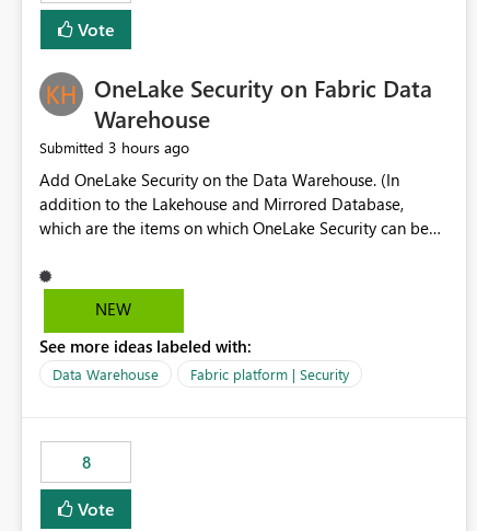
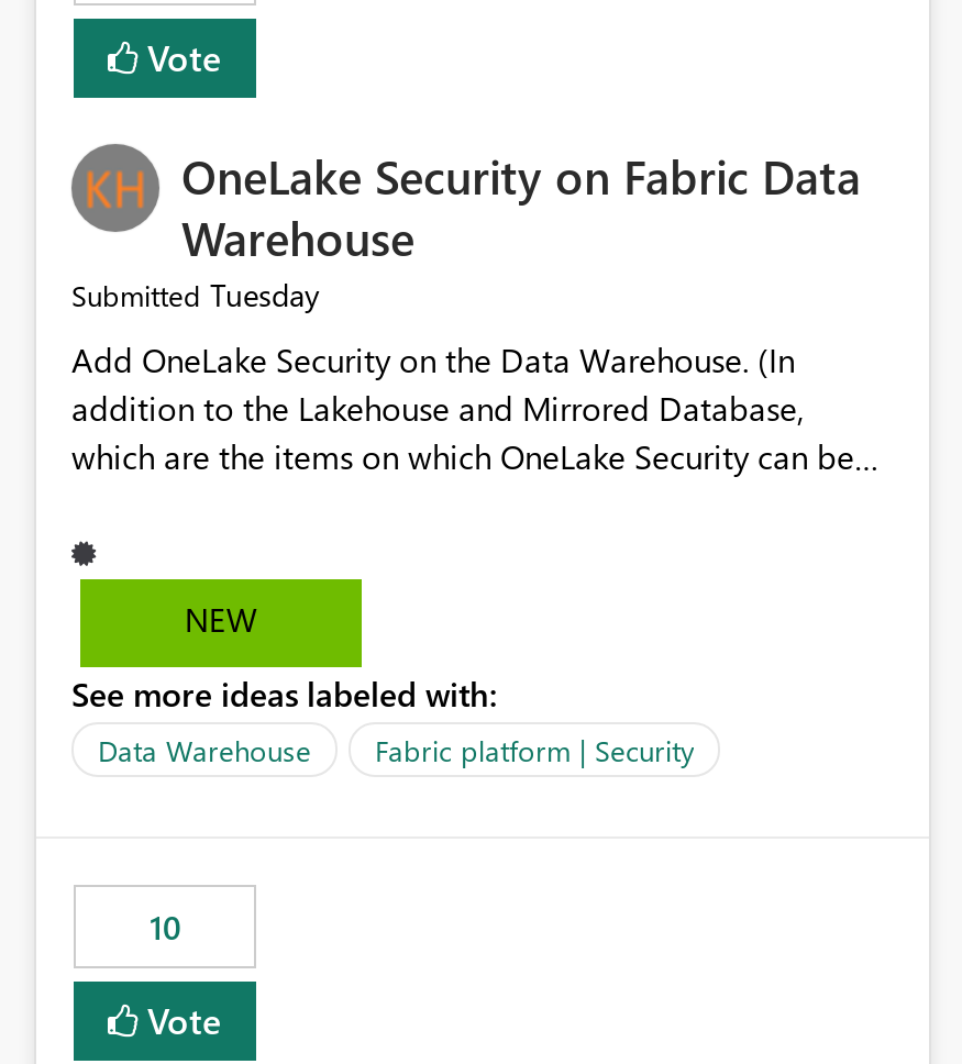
[39,137,189,158] Submitted 3 hours ago -> [71,275,320,316] Submitted Tuesday
[82,452,90,473] 8 -> [150,905,180,949] 10

